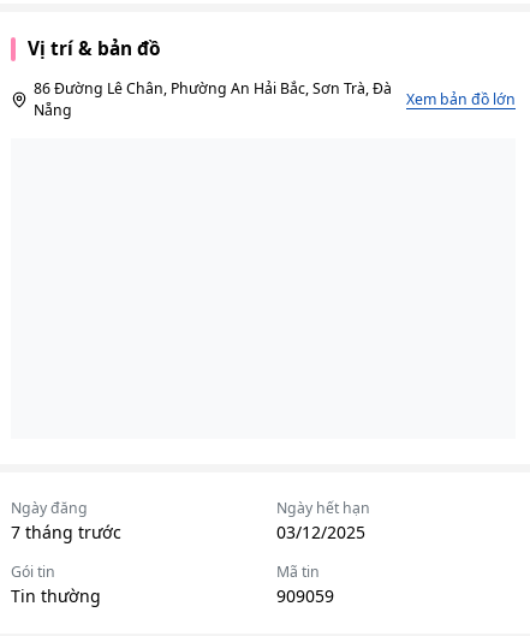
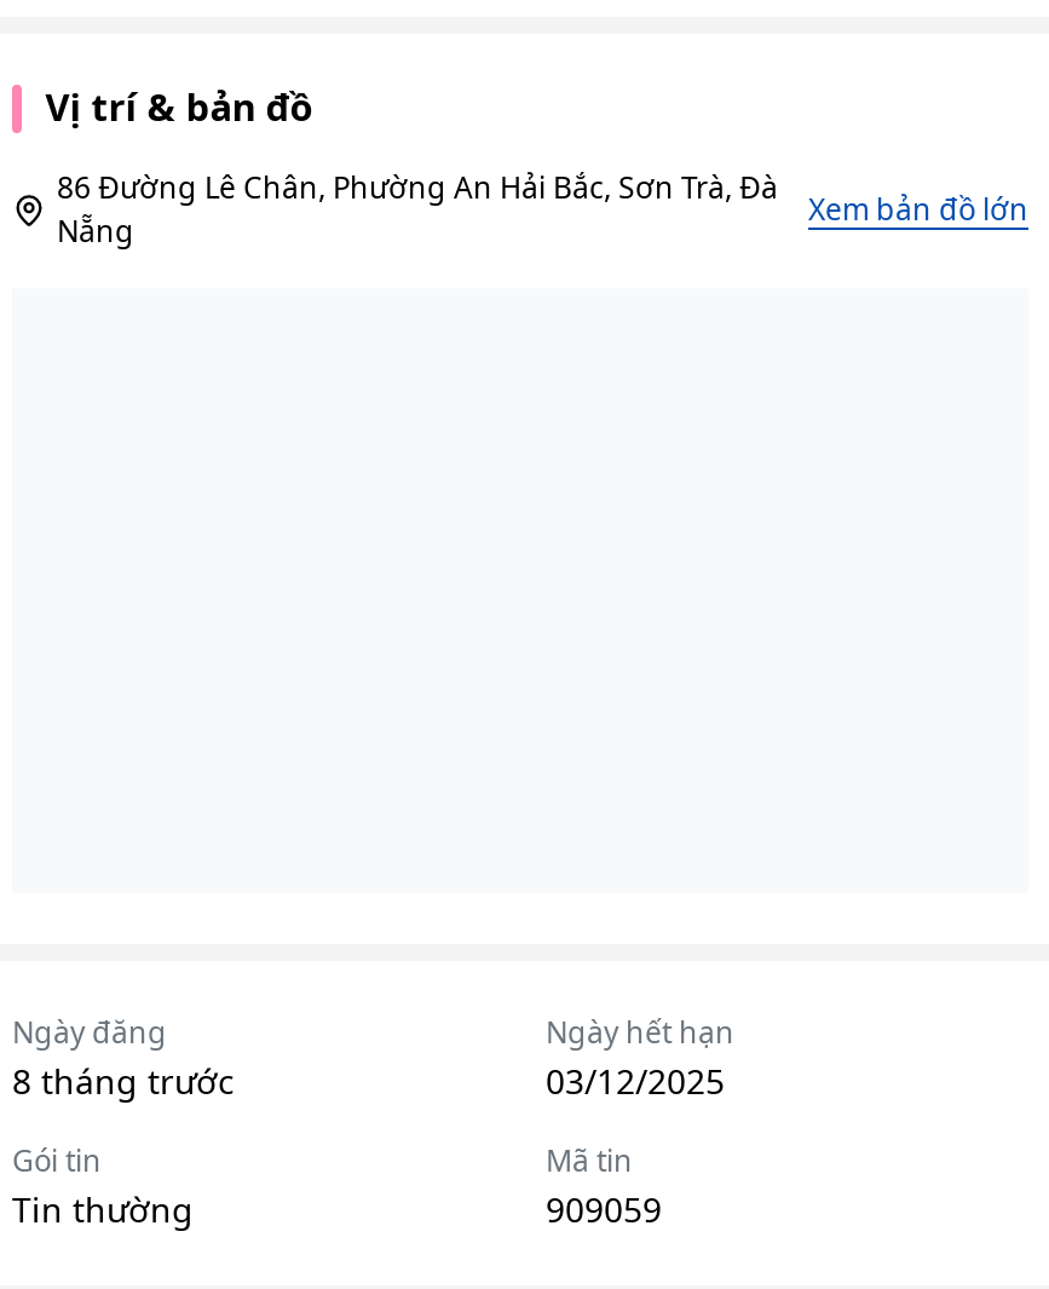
[11,520,121,543] 7 tháng trước -> [12,1057,235,1103] 8 tháng trước

